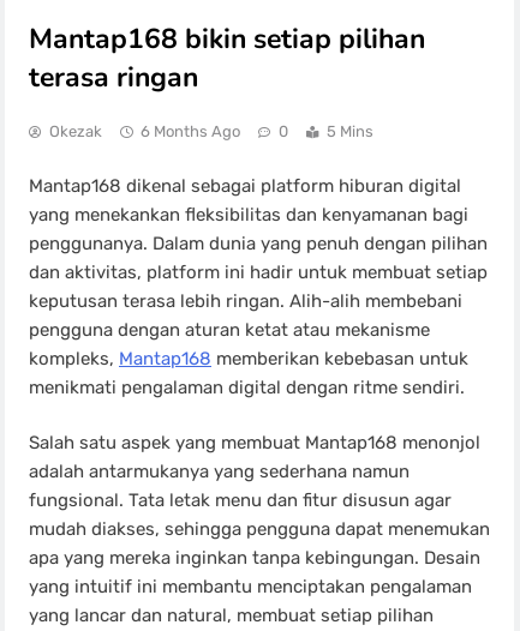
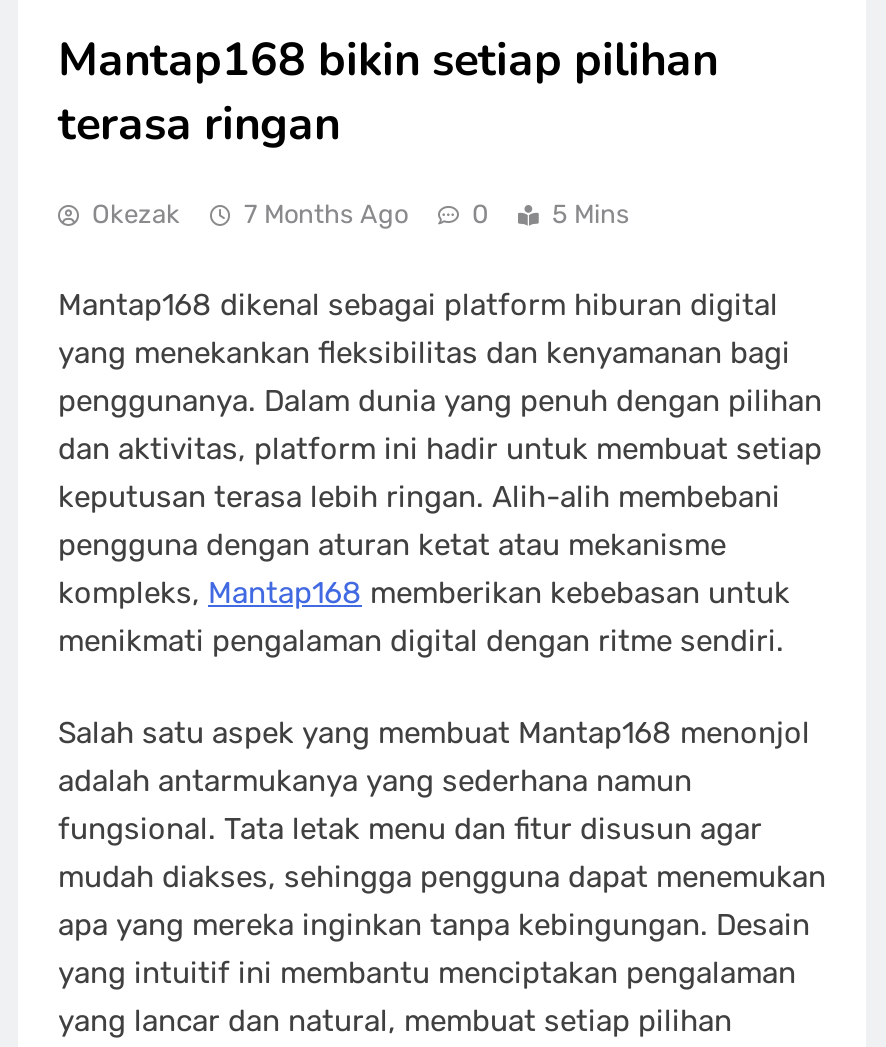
[141,122,240,140] 6 Months Ago -> [244,199,408,229] 7 Months Ago

